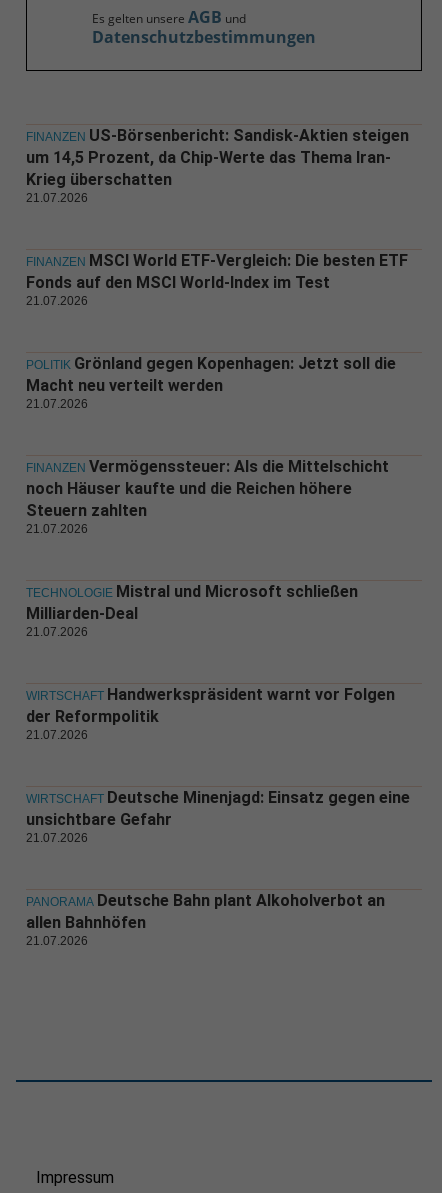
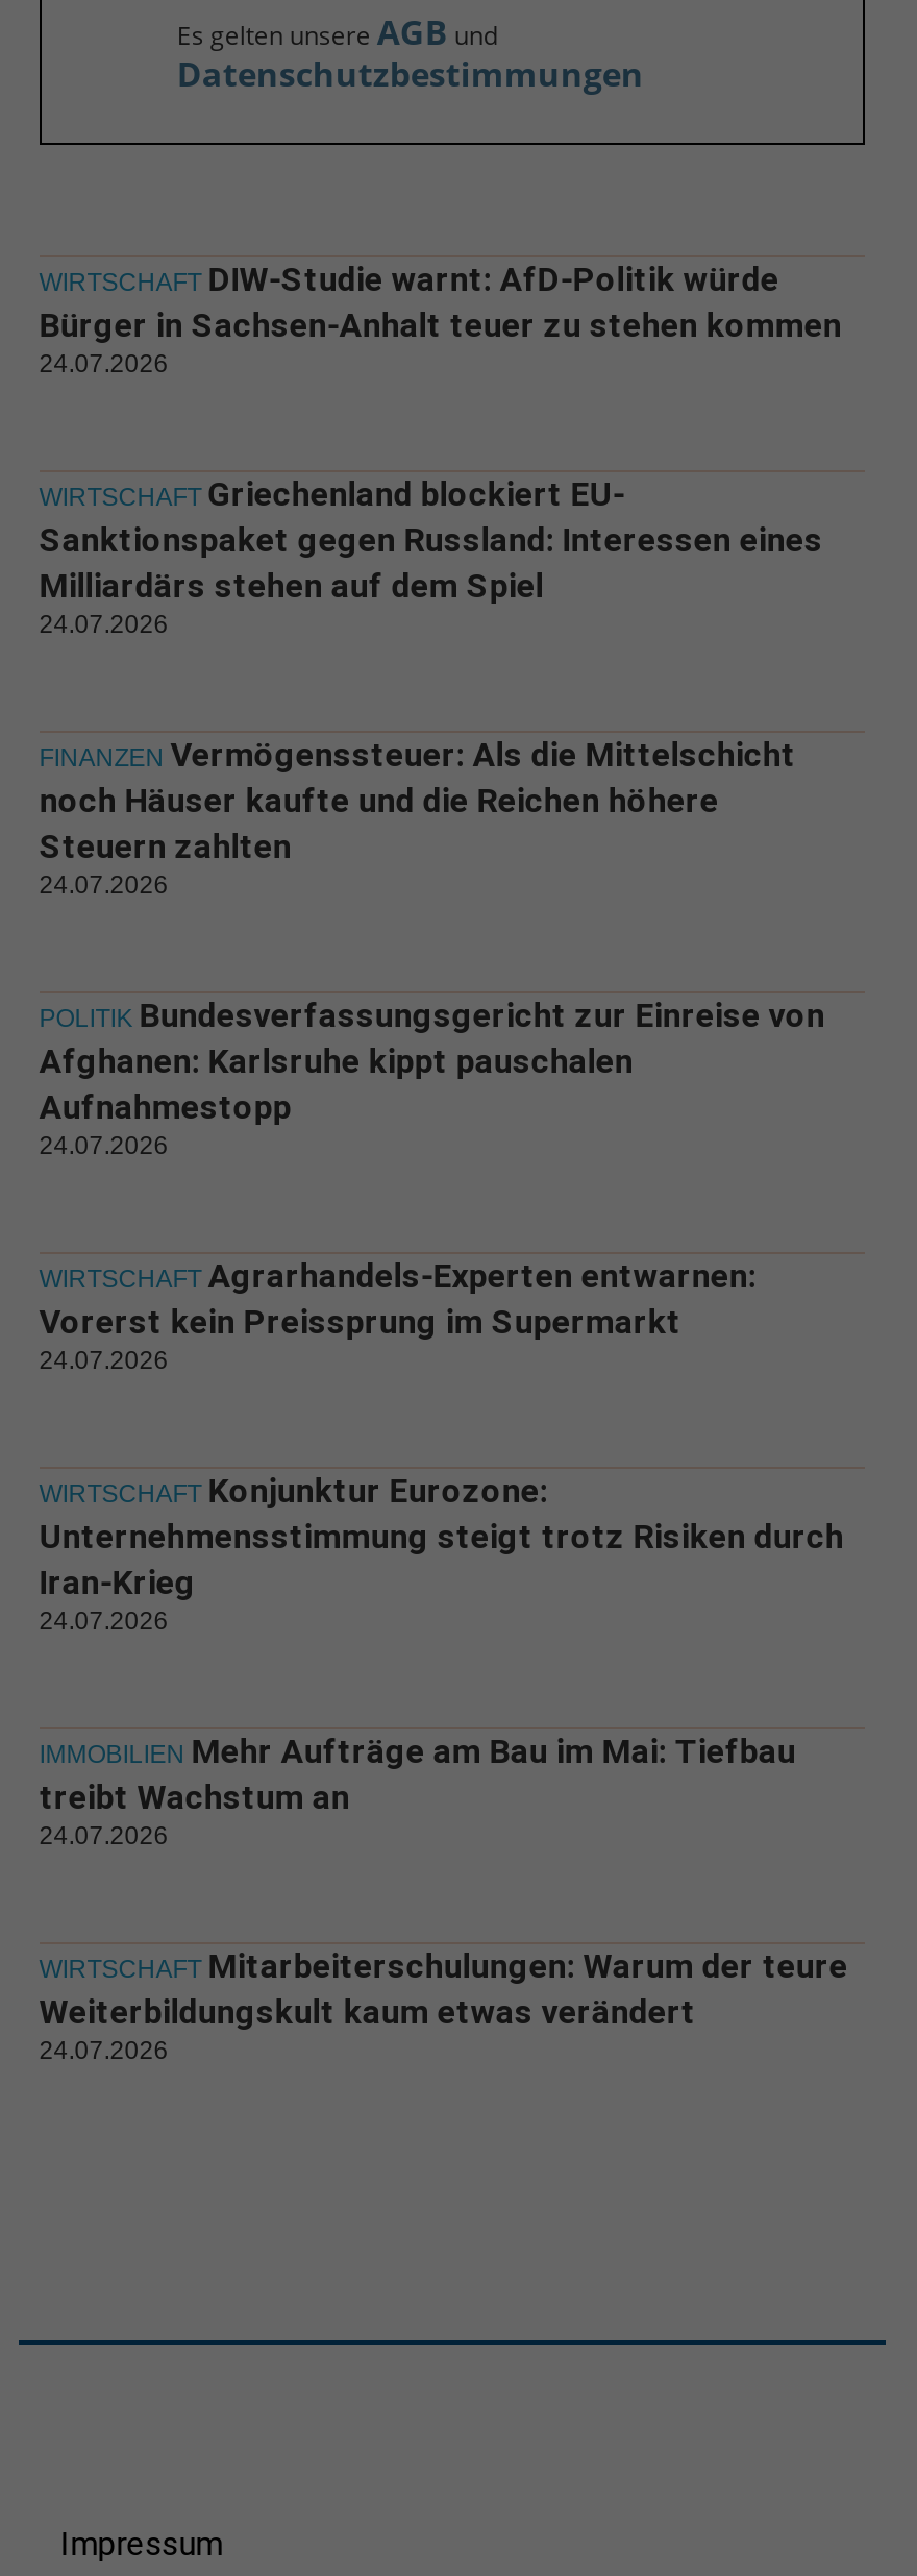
[26,126,409,411] FINANZEN US-Börsenbericht: Sandisk-Aktien steigen | um 14,5 Prozent, da Chip-Werte das Thema Iran- | Krieg überschatten | 21.07.2026 | FINANZEN MSCI World ETF-Vergleich: Die besten ETF | Fonds auf den MSCI World-Index im Test | 21.07.2026 | POLITIK Grönland gegen Kopenhagen: Jetzt soll die | Macht neu verteilt werden | 21.07.2026 -> [39,260,841,639] WIRTSCHAFT DIW-Studie warnt: AfD-Politik würde | Bürger in Sachsen-Anhalt teuer zu stehen kommen | 24.07.2026 | WIRTSCHAFT Griechenland blockiert EU- | Sanktionspaket gegen Russland: Interessen eines | Milliardärs stehen auf dem Spiel | 24.07.2026
moved [26,457,389,520] -> [39,735,795,867]: FINANZEN Vermögenssteuer: Als die Mittelschicht | noch Häuser kaufte und die Reichen höhere | Steuern zahlten
[26,522,410,948] 21.07.2026 | TECHNOLOGIE Mistral und Microsoft schließen | Milliarden-Deal | 21.07.2026 | WIRTSCHAFT Handwerkspräsident warnt vor Folgen | der Reformpolitik | 21.07.2026 | WIRTSCHAFT Deutsche Minenjagd: Einsatz gegen eine | unsichtbare Gefahr | 21.07.2026 | PANORAMA Deutsche Bahn plant Alkoholverbot an | allen Bahnhöfen | 21.07.2026 -> [39,871,848,2066] 24.07.2026 | POLITIK Bundesverfassungsgericht zur Einreise von | Afghanen: Karlsruhe kippt pauschalen | Aufnahmestopp | 24.07.2026 | WIRTSCHAFT Agrarhandels-Experten entwarnen: | Vorerst kein Preissprung im Supermarkt | 24.07.2026 | WIRTSCHAFT Konjunktur Eurozone: | Unternehmensstimmung steigt trotz Risiken durch | Iran-Krieg | 24.07.2026 | IMMOBILIEN Mehr Aufträge am Bau im Mai: Tiefbau | treibt Wachstum an | 24.07.2026 | WIRTSCHAFT Mitarbeiterschulungen: Warum der teure | Weiterbildungskult kaum etwas verändert | 24.07.2026

